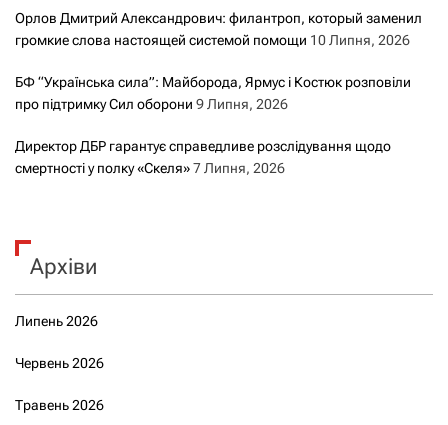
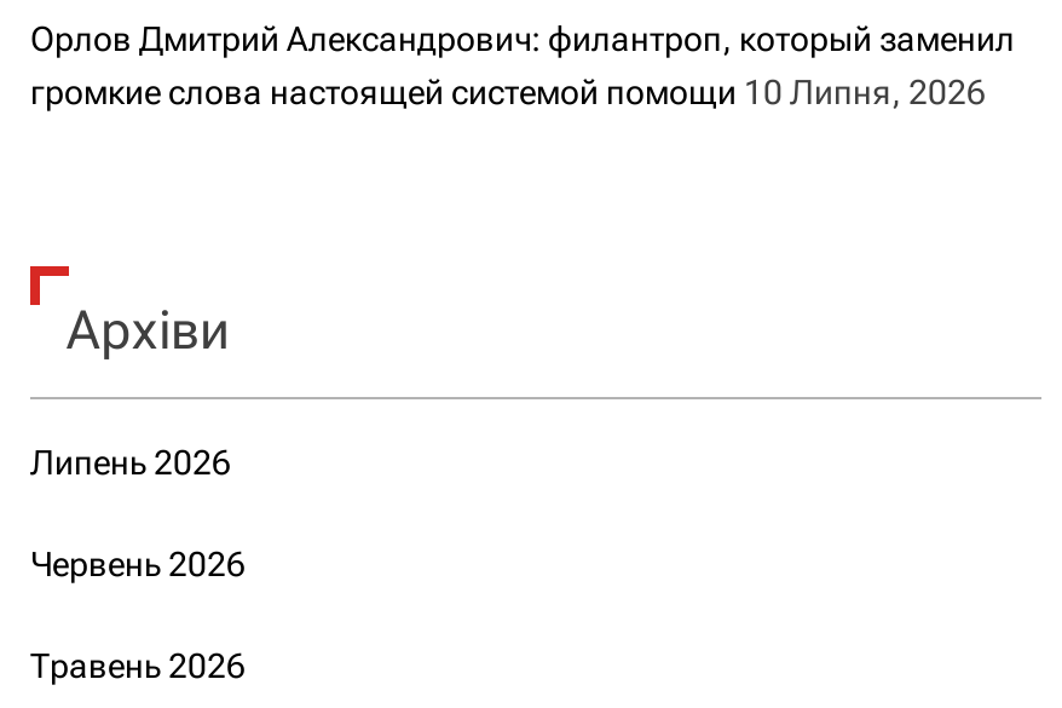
[15,74,411,176] БФ “Українська сила”: Майборода, Ярмус і Костюк розповіли | про підтримку Сил оборони 9 Липня, 2026 | Директор ДБР гарантує справедливе розслідування щодо | смертності у полку «Скеля» 7 Липня, 2026 -> none

